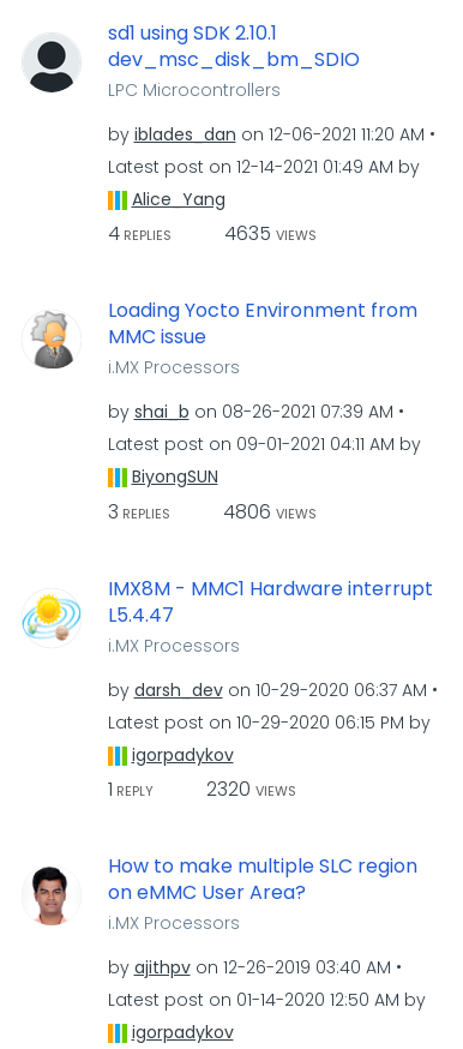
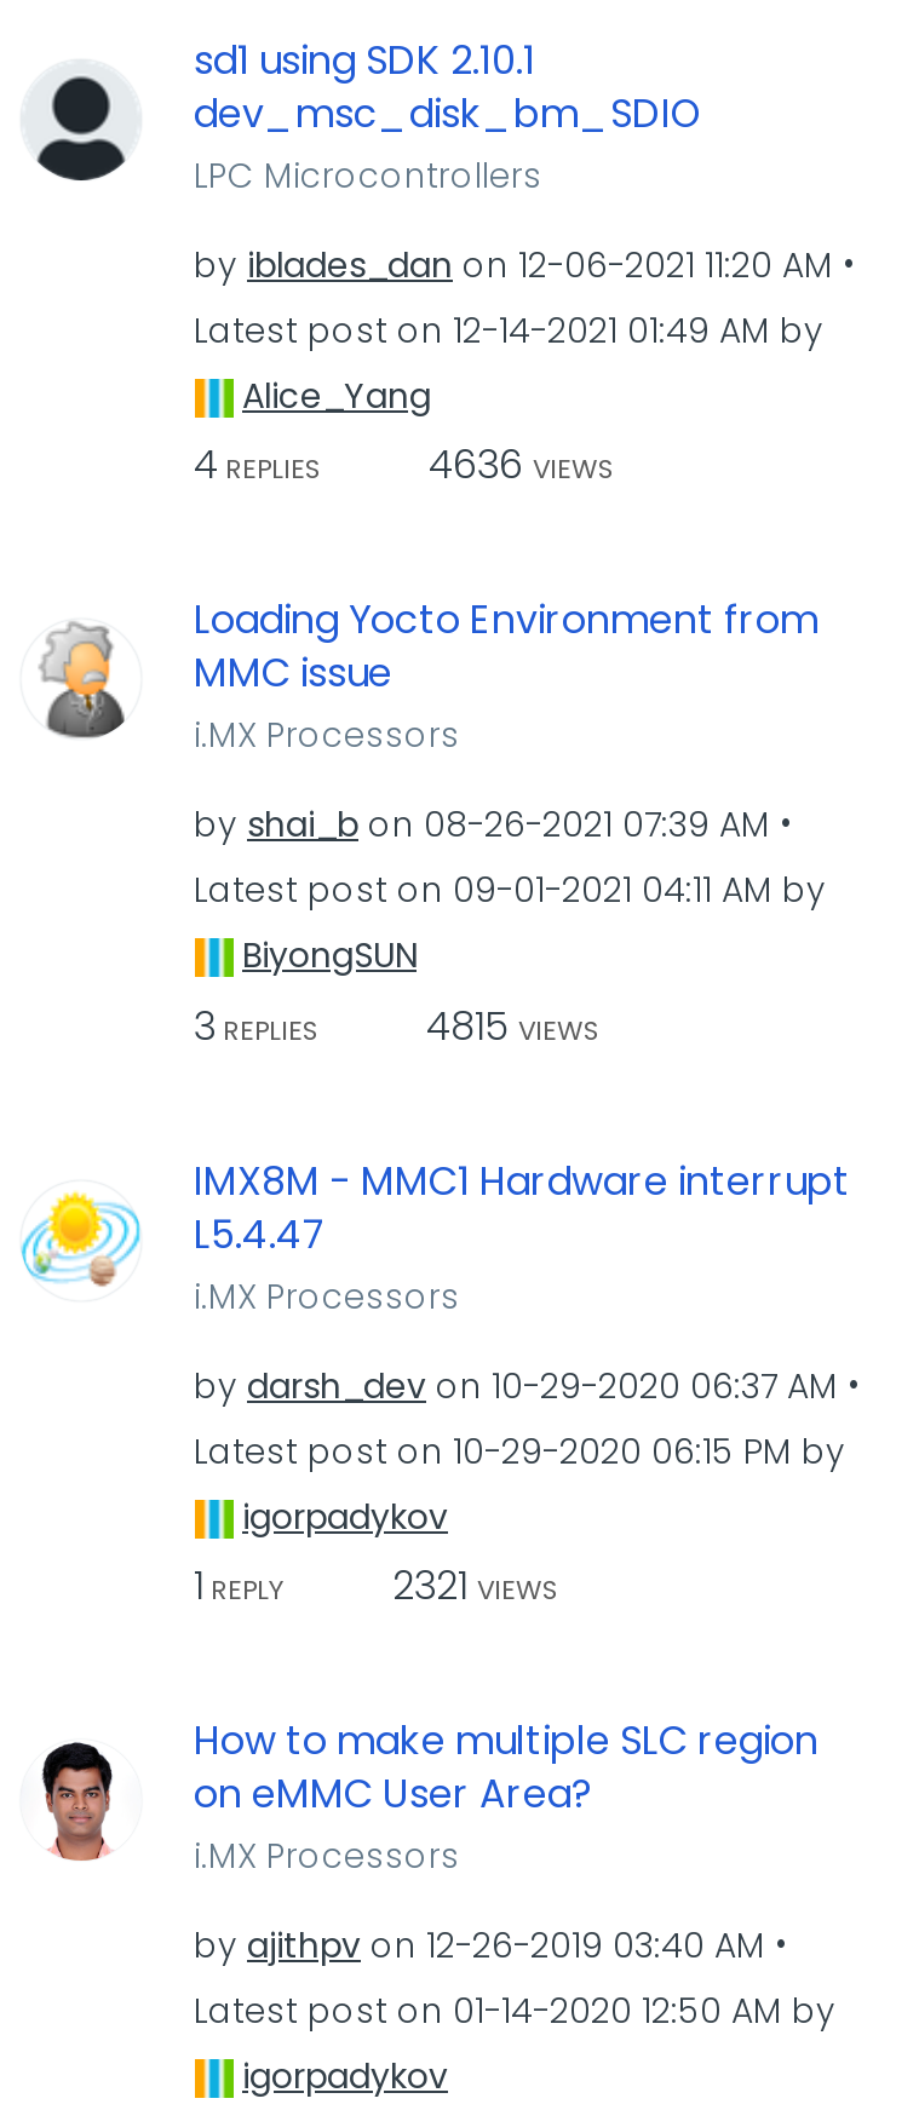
[107,220,316,247] 4 REPLIES 4635 VIEWS -> [194,437,615,493] 4 REPLIES 4636 VIEWS
[107,497,316,525] 3 REPLIES 4806 VIEWS -> [194,997,601,1053] 3 REPLIES 4815 VIEWS
[107,775,296,803] 1 REPLY 2320 VIEWS -> [194,1558,559,1614] 1 REPLY 2321 VIEWS

